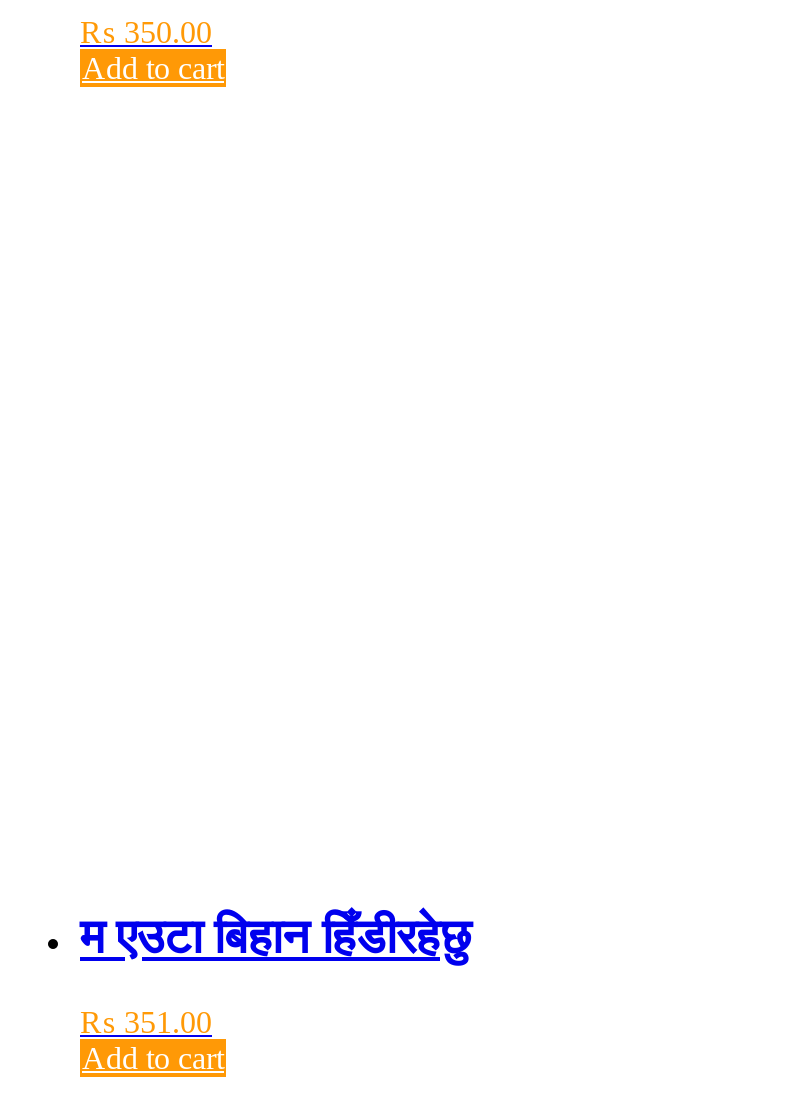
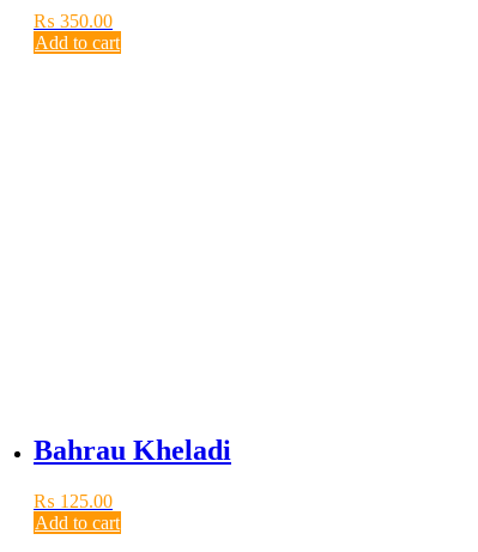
[80,911,470,963] म एउटा बिहान हिँडीरहेछु -> [34,434,231,466] Bahrau Kheladi
[80,1005,212,1039] ₨ 351.00 -> [34,491,113,511] ₨ 125.00

